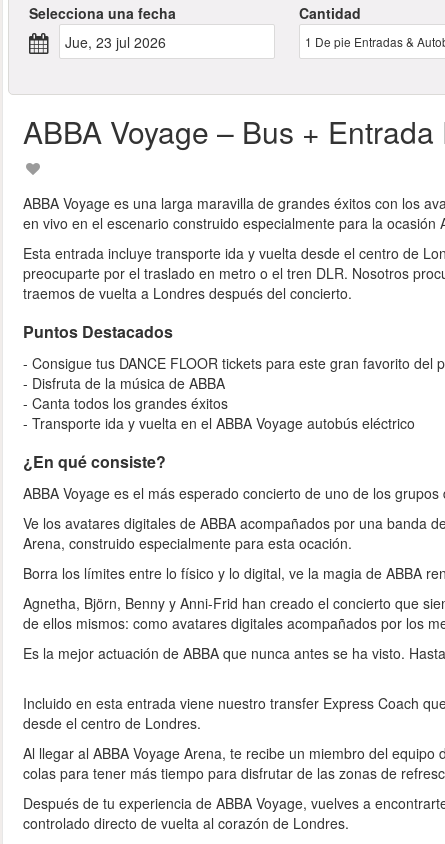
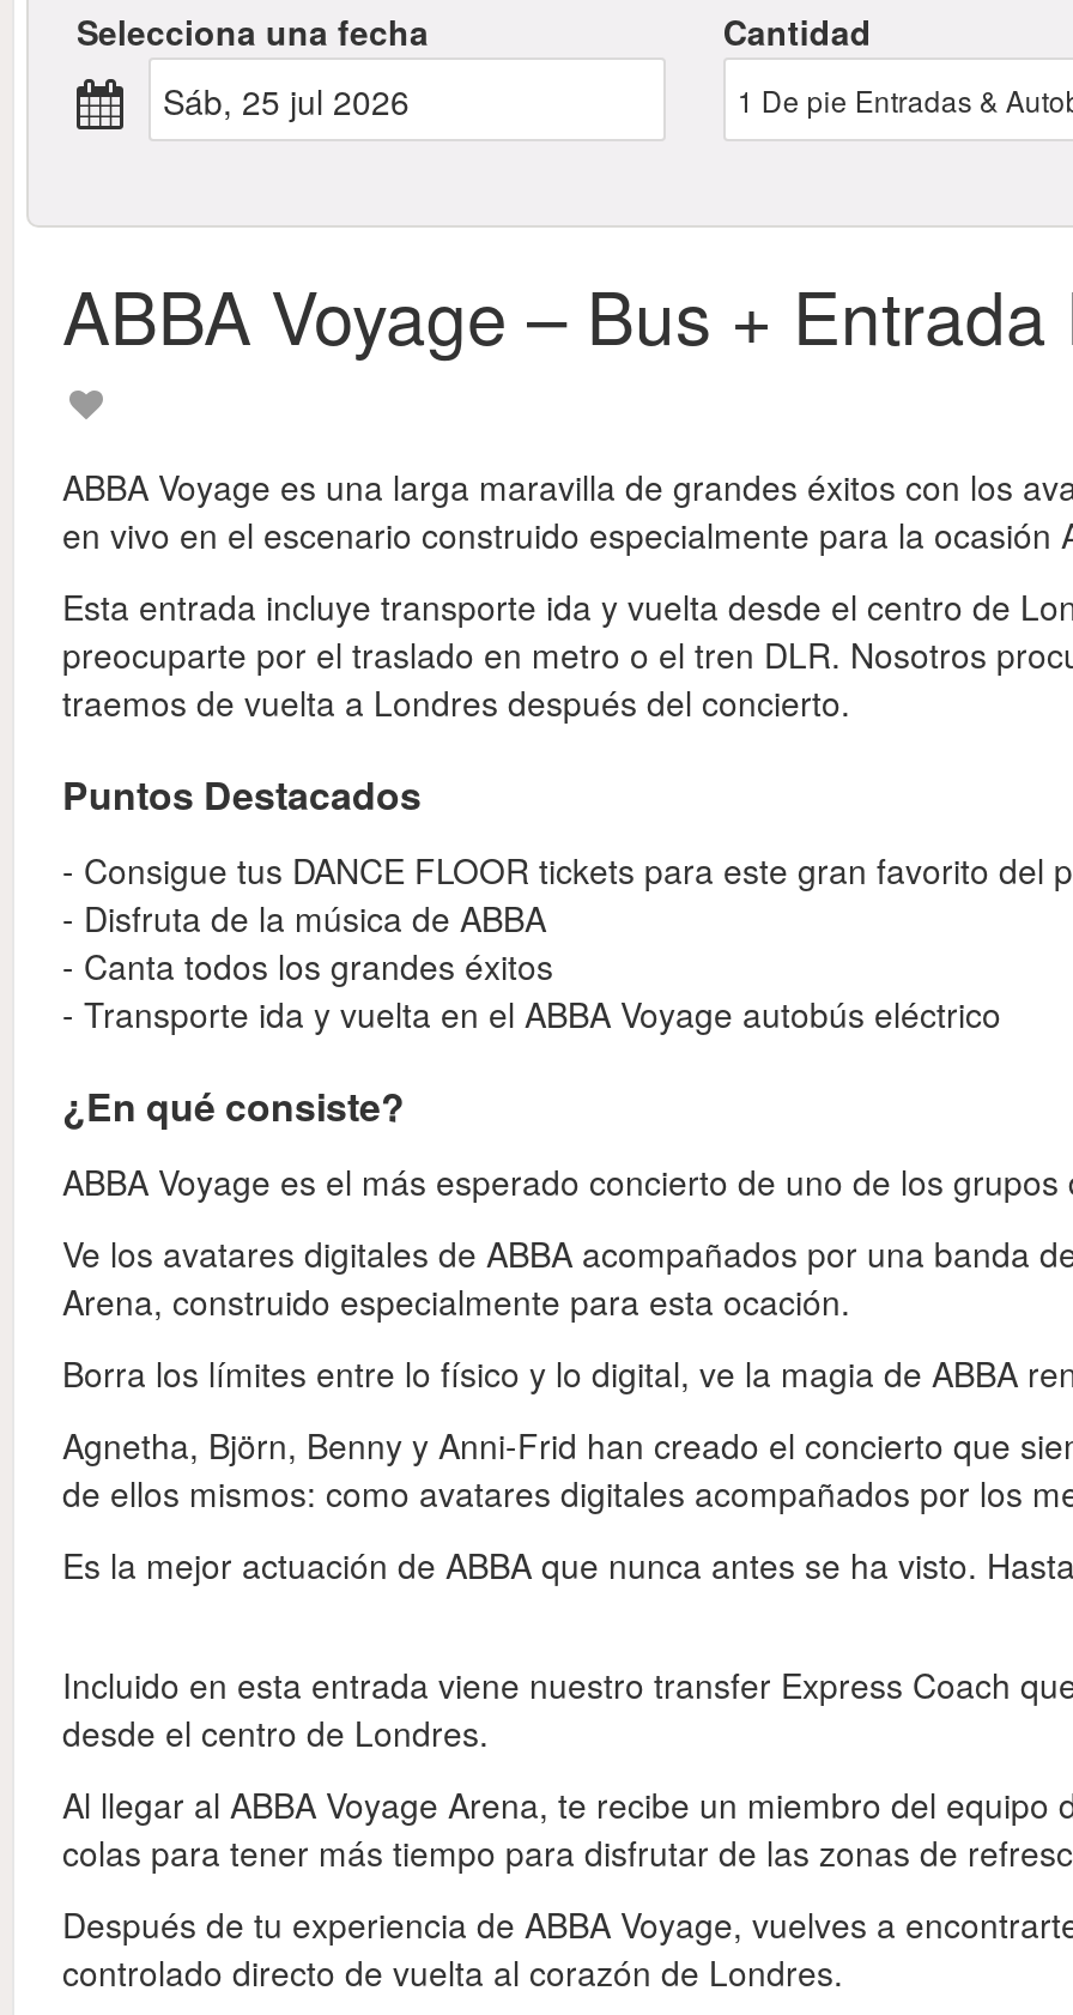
[72,32,166,52] jue, 23 jul 2026 -> [184,77,410,125] sáb, 25 jul 2026

